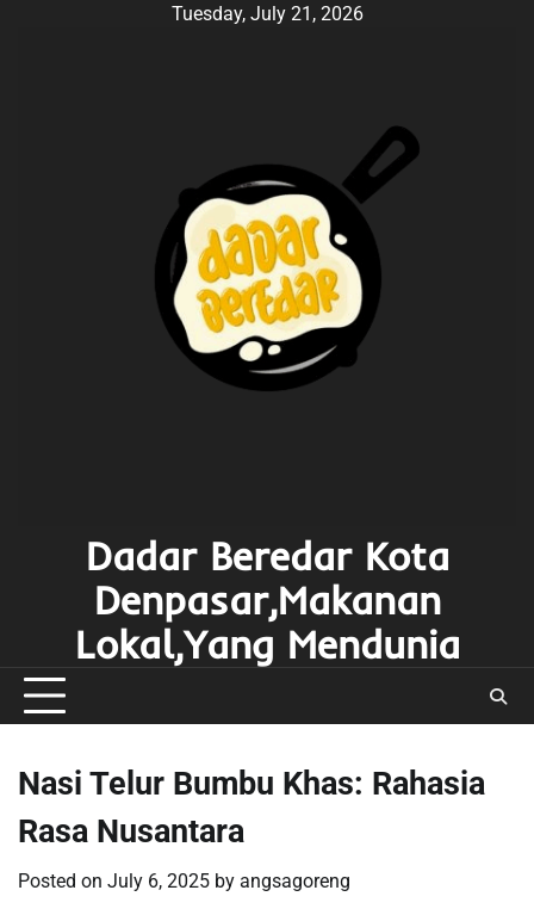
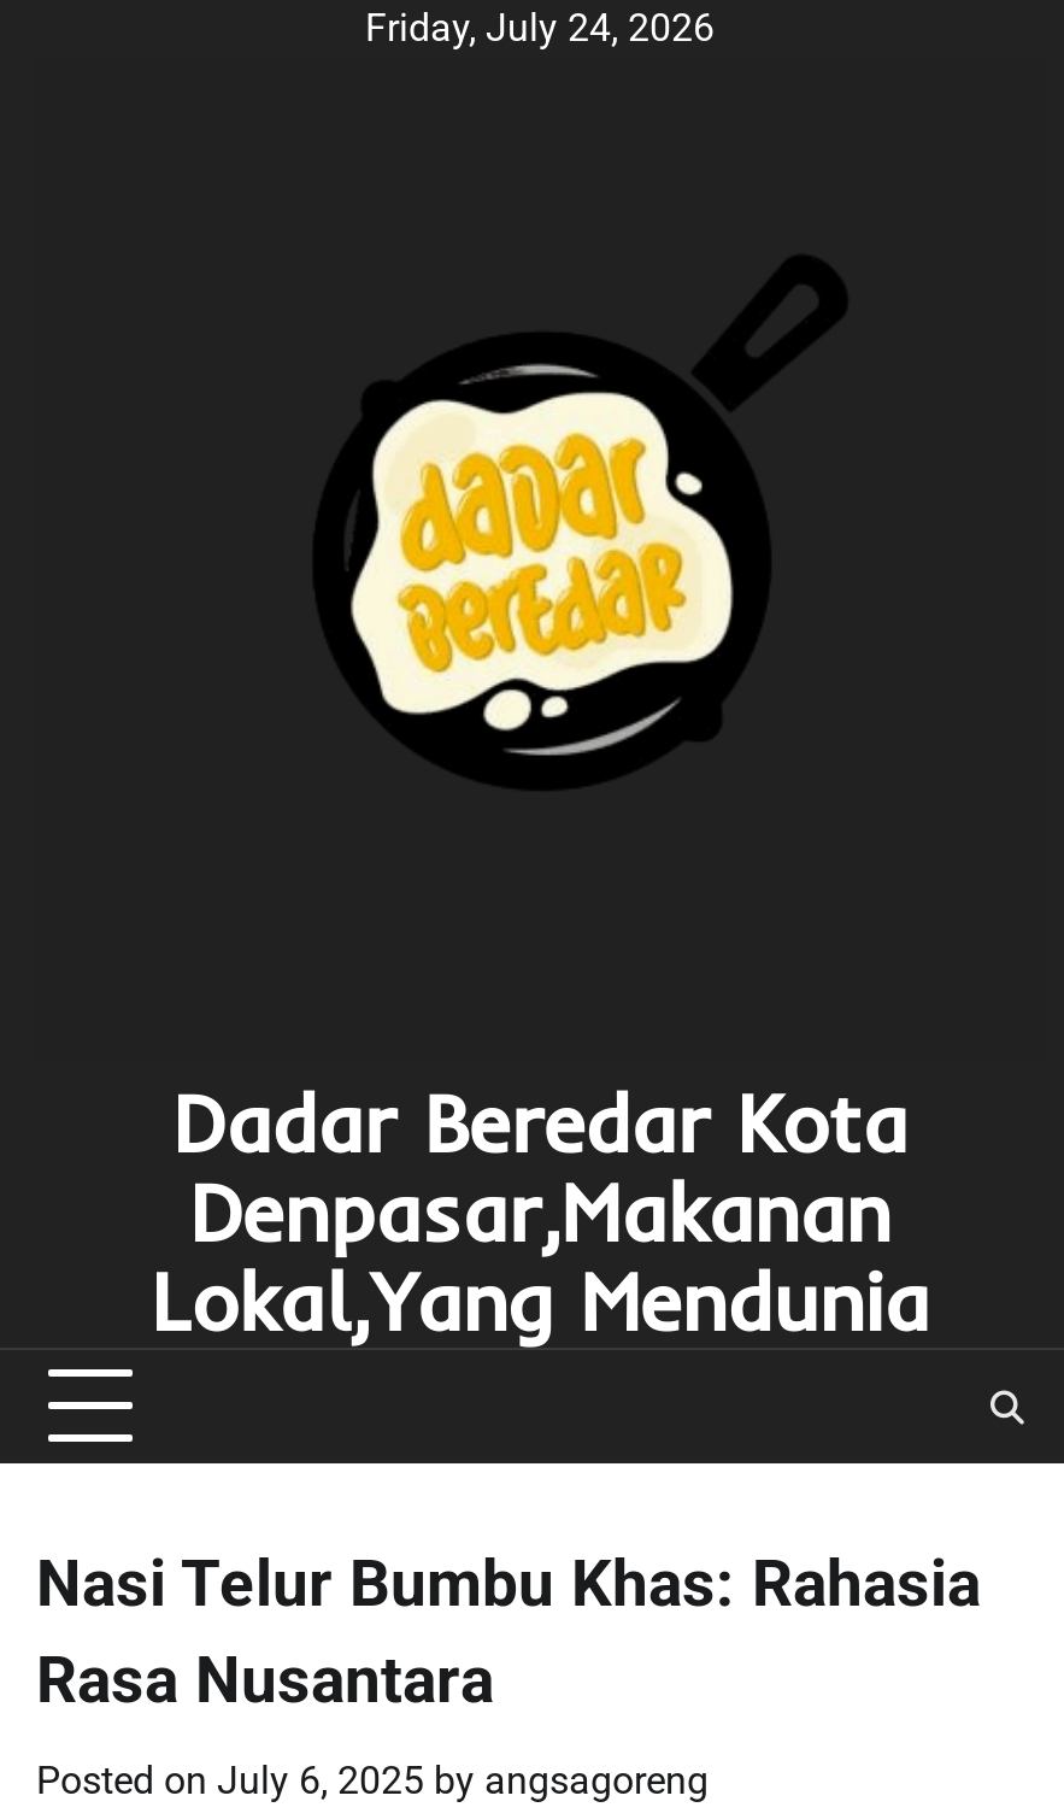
[171,2,363,25] Tuesday, July 21, 2026 -> [365,5,715,51] Friday, July 24, 2026

